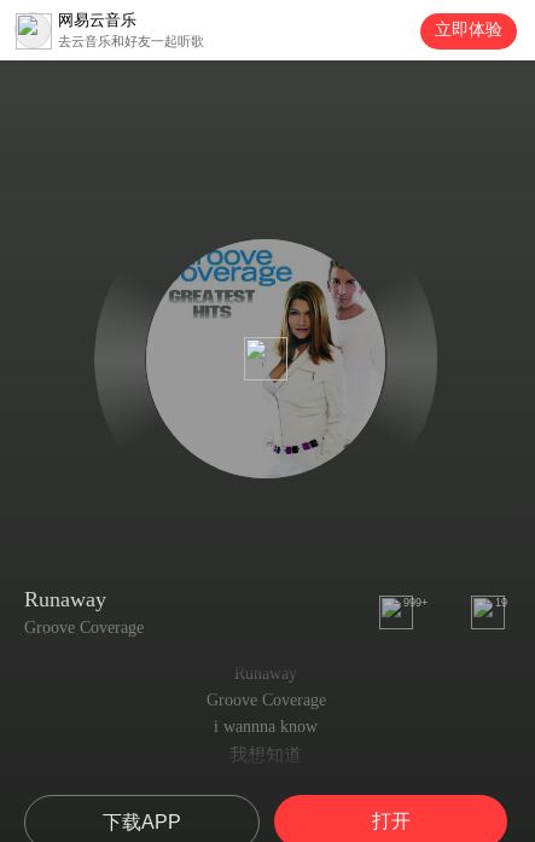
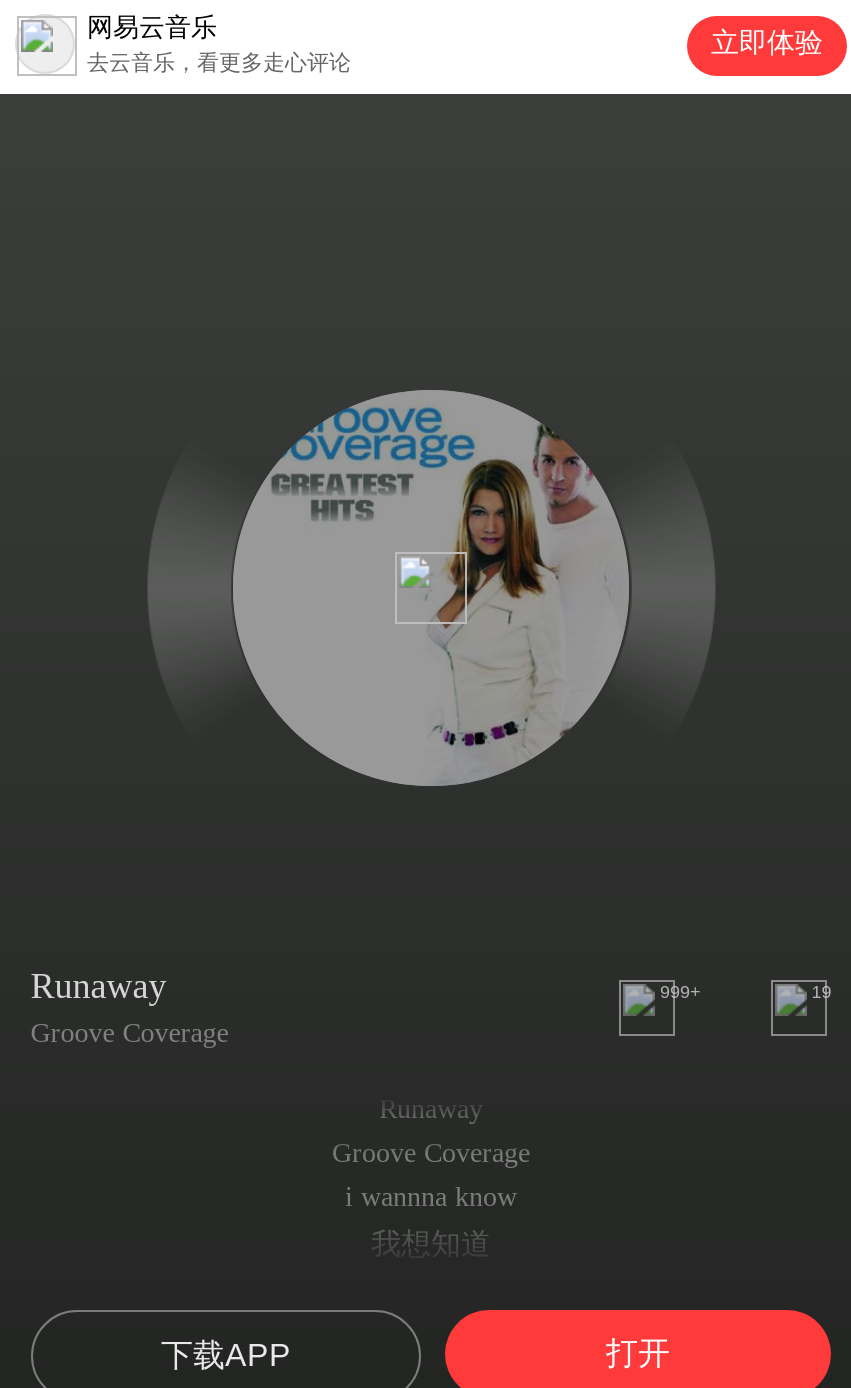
[58,34,204,48] 去云音乐和好友一起听歌 -> [87,50,351,74] 去云音乐，看更多走心评论

